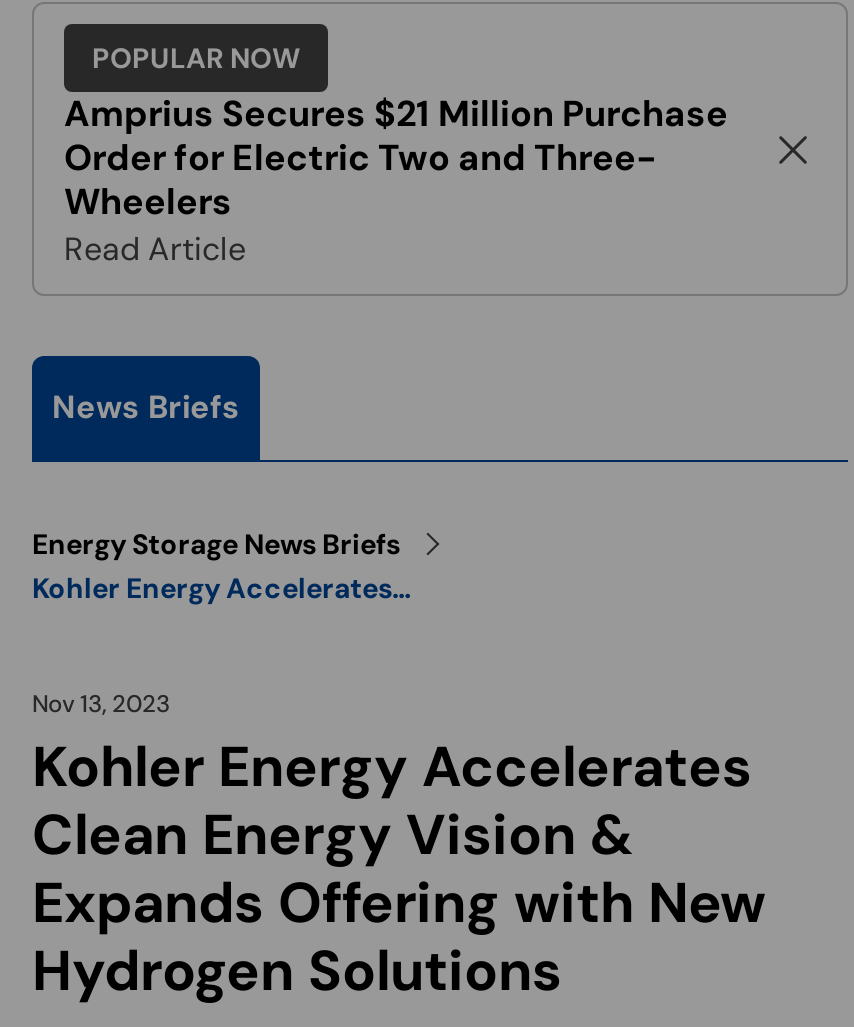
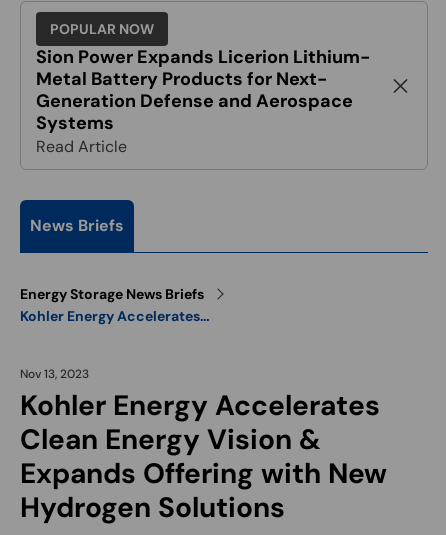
[64,90,728,226] Amprius Secures $21 Million Purchase | Order for Electric Two and Three- | Wheelers -> [36,45,370,135] Sion Power Expands Licerion Lithium- | Metal Battery Products for Next- | Generation Defense and Aerospace | Systems

